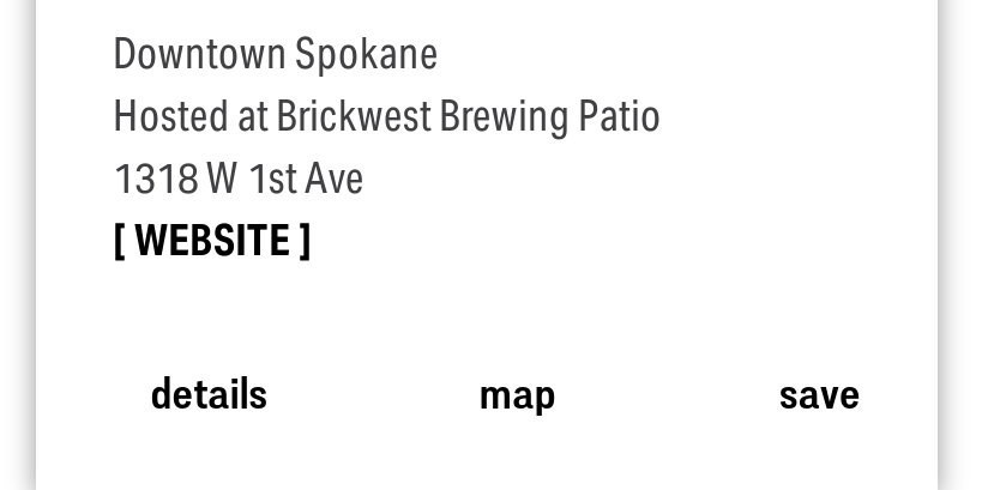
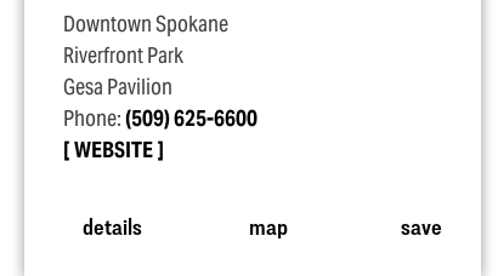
[113,90,662,205] Hosted at Brickwest Brewing Patio | 1318 W 1st Ave -> [63,42,258,132] Riverfront Park | Gesa Pavilion | Phone: (509) 625-6600

